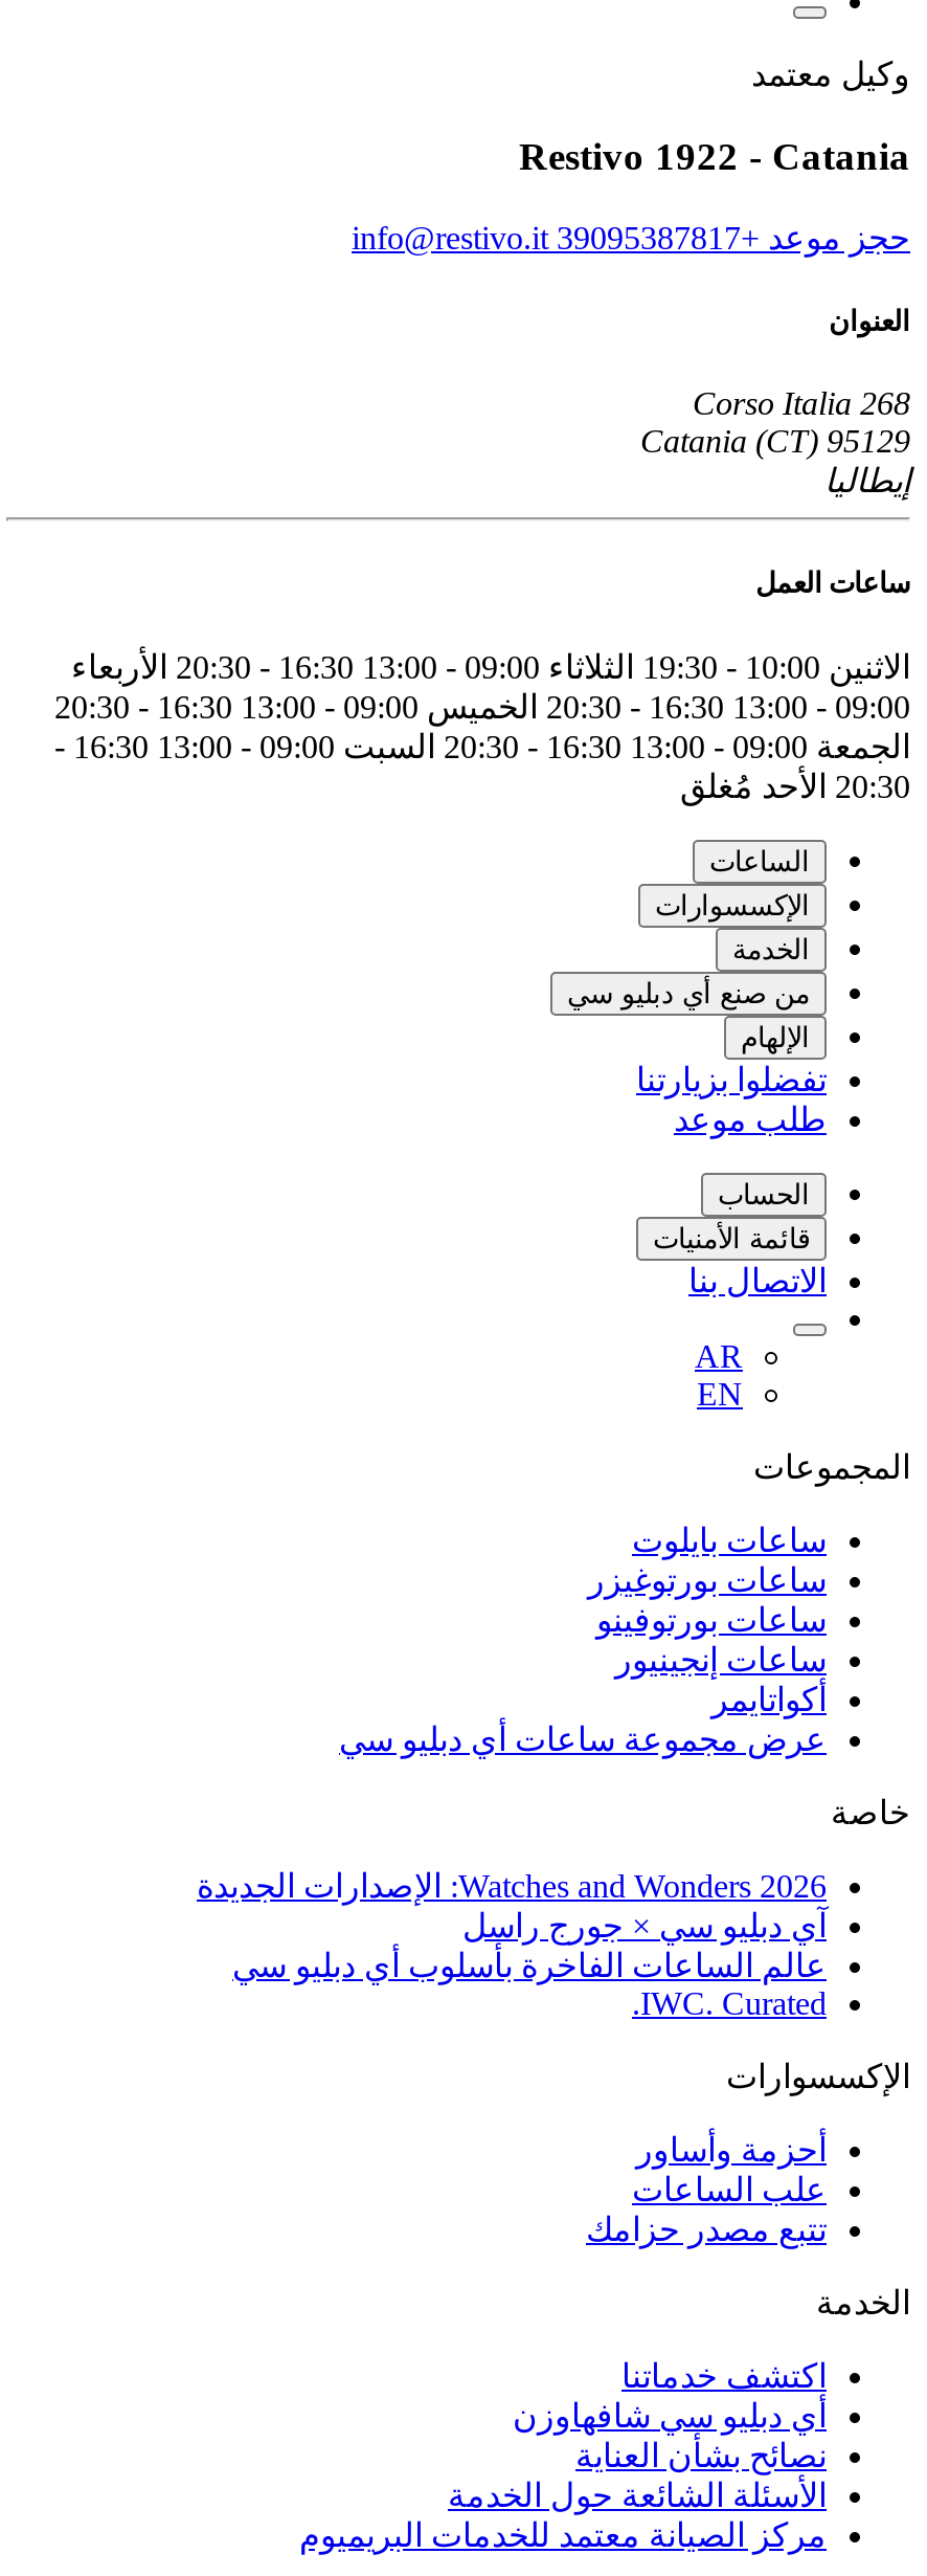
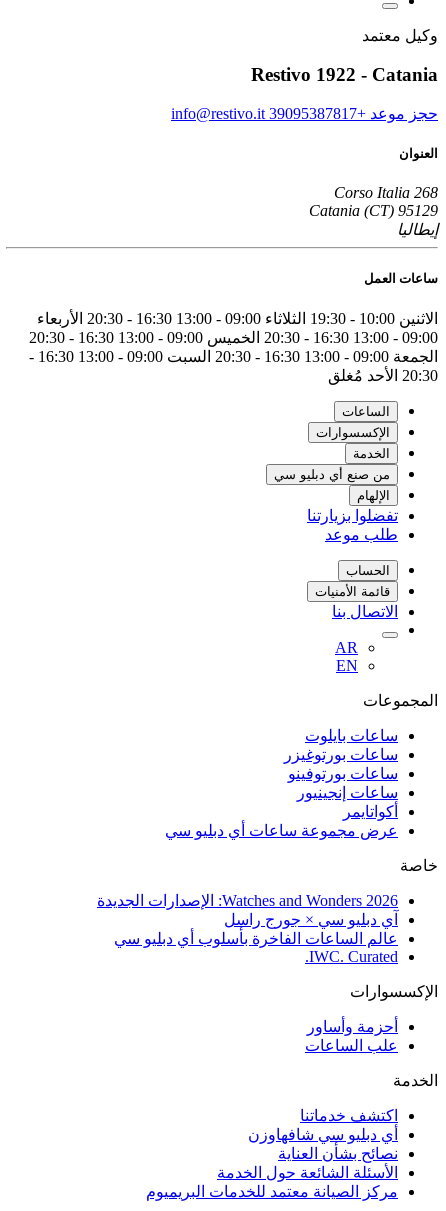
[586,2212,827,2247] تتبع مصدر حزامك -> none

